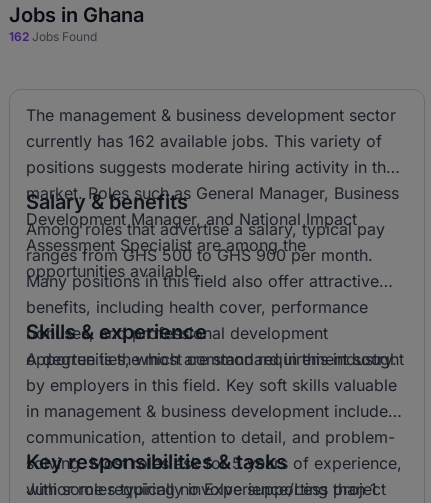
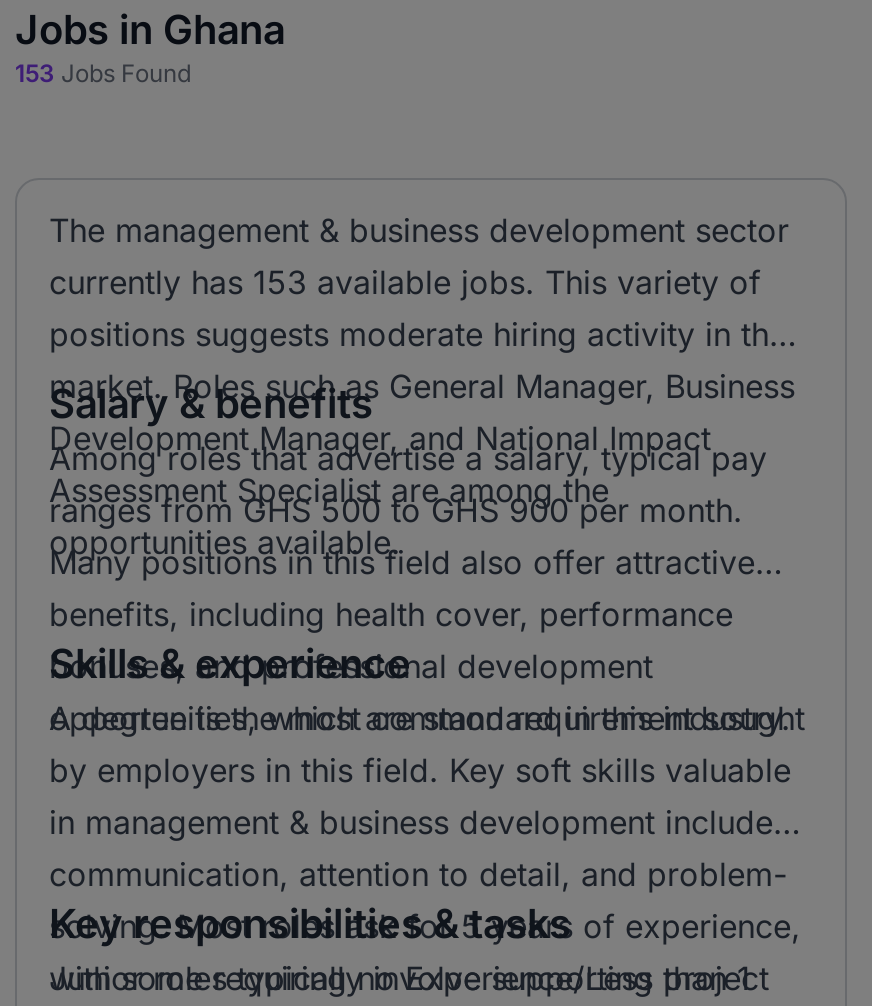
[9,29,97,44] 162 Jobs Found -> [15,58,191,88] 153 Jobs Found
[26,131,382,151] currently has 162 available jobs. This variety of -> [49,262,761,302] currently has 153 available jobs. This variety of

